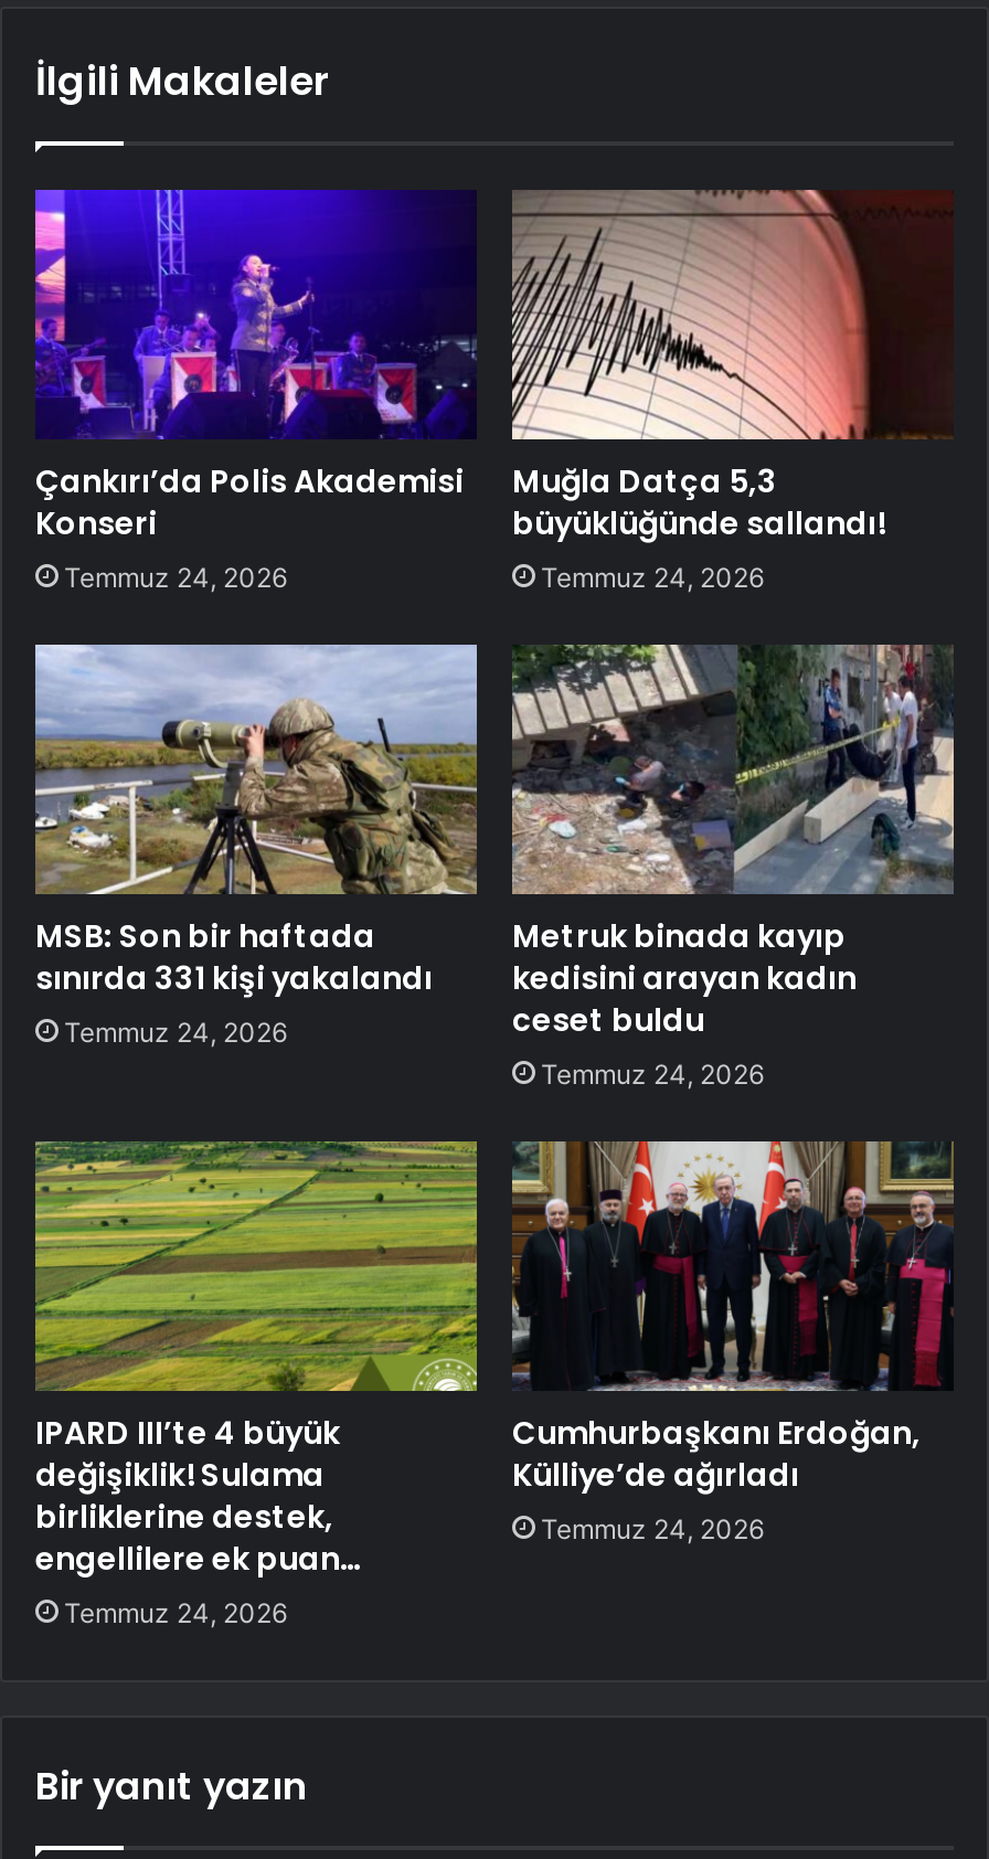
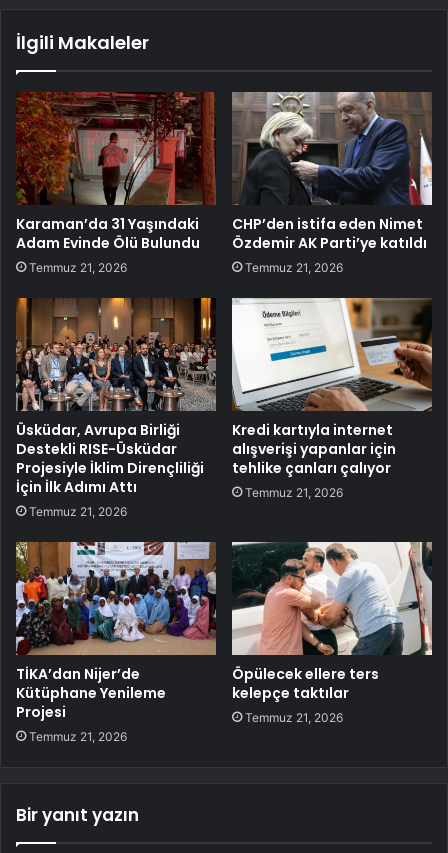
[33,188,477,594] [image] | Çankırı’da Polis Akademisi | Konseri | Temmuz 24, 2026 -> [16,91,216,275] [image] | Karaman’da 31 Yaşındaki | Adam Evinde Ölü Bulundu | Temmuz 21, 2026
[510,190,954,594] [image] | Muğla Datça 5,3 | büyüklüğünde sallandı! | Temmuz 24, 2026 -> [232,91,433,275] [image] | CHP’den istifa eden Nimet | Özdemir AK Parti’ye katıldı | Temmuz 21, 2026
[33,642,479,1048] [image] | MSB: Son bir haftada | sınırda 331 kişi yakalandı | Temmuz 24, 2026 -> [16,297,216,519] [image] | Üsküdar, Avrupa Birliği | Destekli RISE-Üsküdar | Projesiyle İklim Dirençliliği | İçin İlk Adımı Attı | Temmuz 21, 2026
[510,645,956,1090] [image] | Metruk binada kayıp | kedisini arayan kadın | ceset buldu | Temmuz 24, 2026 -> [231,297,432,500] [image] | Kredi kartıyla internet | alışverişi yapanlar için | tehlike çanları çalıyor | Temmuz 21, 2026
[33,1139,479,1628] [image] | IPARD III’te 4 büyük | değişiklik! Sulama | birliklerine destek, | engellilere ek puan… | Temmuz 24, 2026 -> [15,523,217,743] [image] | TİKA’dan Nijer’de | Kütüphane Yenileme | Projesi | Temmuz 21, 2026
[510,1139,954,1544] [image] | Cumhurbaşkanı Erdoğan, | Külliye’de ağırladı | Temmuz 24, 2026 -> [231,523,433,724] [image] | Öpülecek ellere ters | kelepçe taktılar | Temmuz 21, 2026

